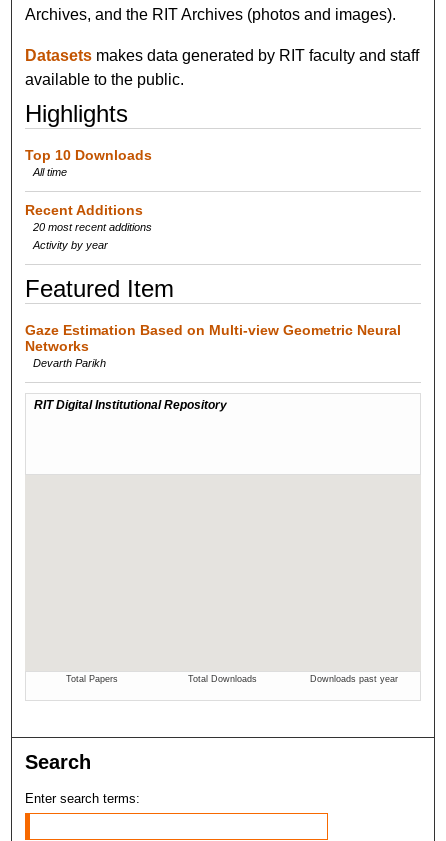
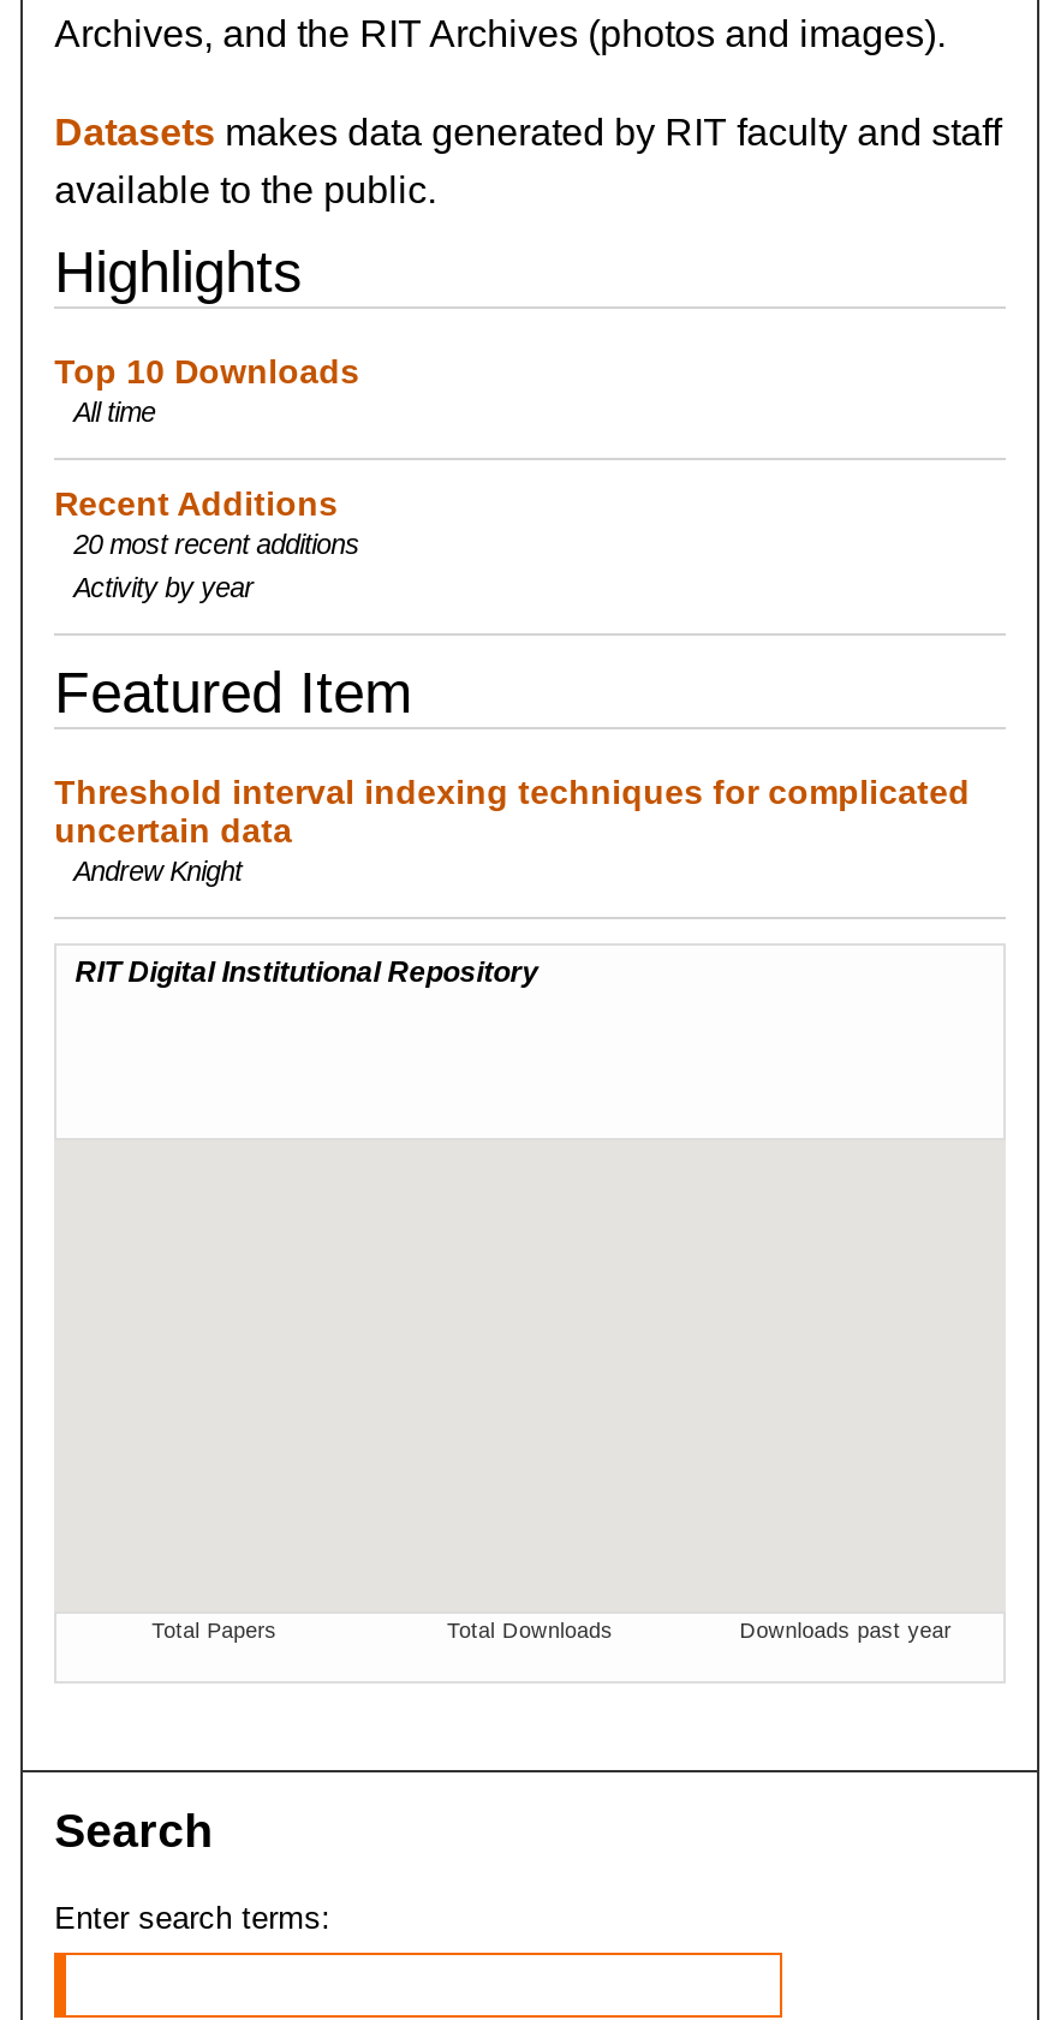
[25,322,401,369] Gaze Estimation Based on Multi-view Geometric Neural | Networks | Devarth Parikh -> [54,772,970,885] Threshold interval indexing techniques for complicated | uncertain data | Andrew Knight

